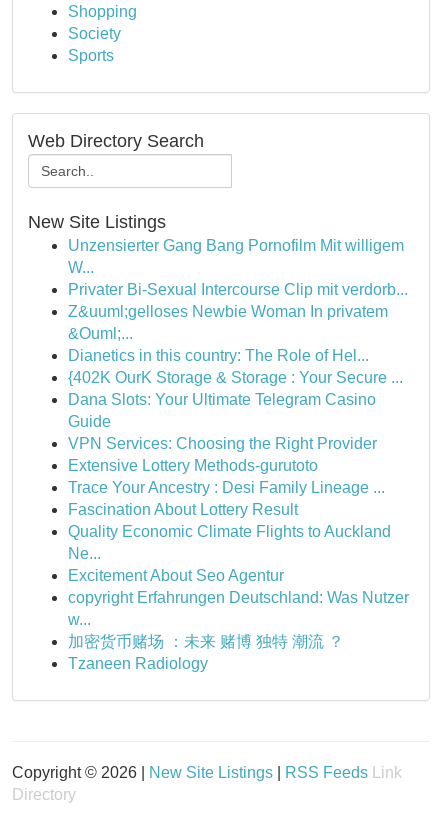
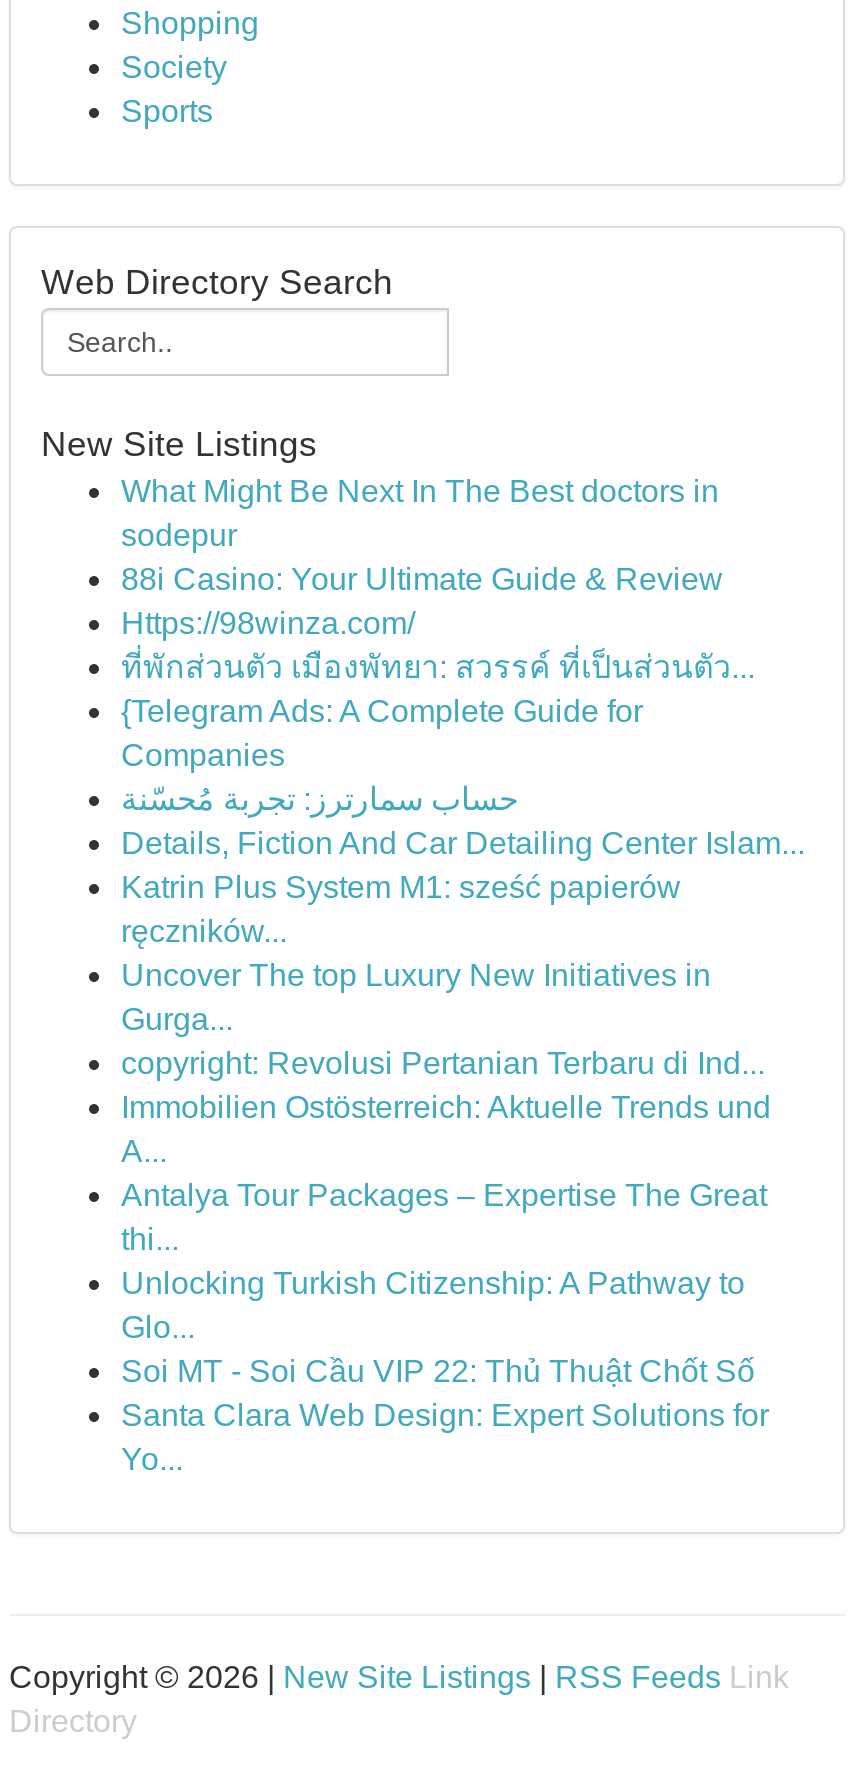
[68,237,409,672] Unzensierter Gang Bang Pornofilm Mit willigem | W... | Privater Bi-Sexual Intercourse Clip mit verdorb... | Z&uuml;gelloses Newbie Woman In privatem | &Ouml;... | Dianetics in this country: The Role of Hel... | {402K OurK Storage & Storage : Your Secure ... | Dana Slots: Your Ultimate Telegram Casino | Guide | VPN Services: Choosing the Right Provider | Extensive Lottery Methods-gurutoto | Trace Your Ancestry : Desi Family Lineage ... | Fascination About Lottery Result | Quality Economic Climate Flights to Auckland | Ne... | Excitement About Seo Agentur | copyright Erfahrungen Deutschland: Was Nutzer | w... | 加密货币赌场 ：未来 赌博 独特 潮流 ？ | Tzaneen Radiology -> [121,474,805,1476] What Might Be Next In The Best doctors in | sodepur | 88i Casino: Your Ultimate Guide & Review | Https://98winza.com/ | ที่พักส่วนตัว เมืองพัทยา: สวรรค์ ที่เป็นส่วนตัว... | {Telegram Ads: A Complete Guide for | Companies | حساب سمارترز: تجربة مُحسّنة | Details, Fiction And Car Detailing Center Islam... | Katrin Plus System M1: sześć papierów | ręczników... | Uncover The top Luxury New Initiatives in | Gurga... | copyright: Revolusi Pertanian Terbaru di Ind... | Immobilien Ostösterreich: Aktuelle Trends und | A... | Antalya Tour Packages – Expertise The Great | thi... | Unlocking Turkish Citizenship: A Pathway to | Glo... | Soi MT - Soi Cầu VIP 22: Thủ Thuật Chốt Số | Santa Clara Web Design: Expert Solutions for | Yo...

